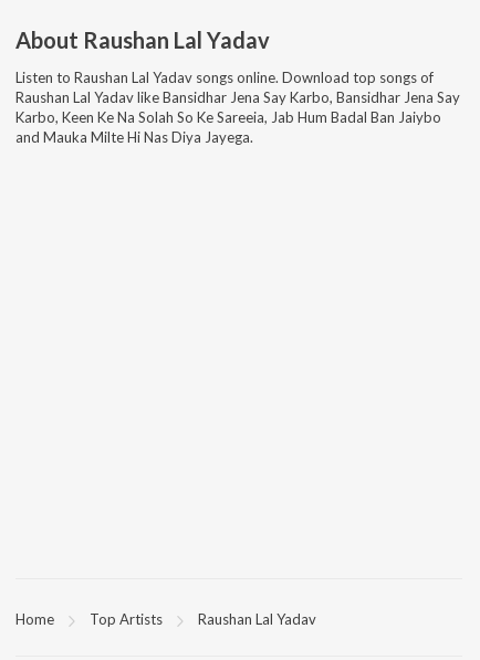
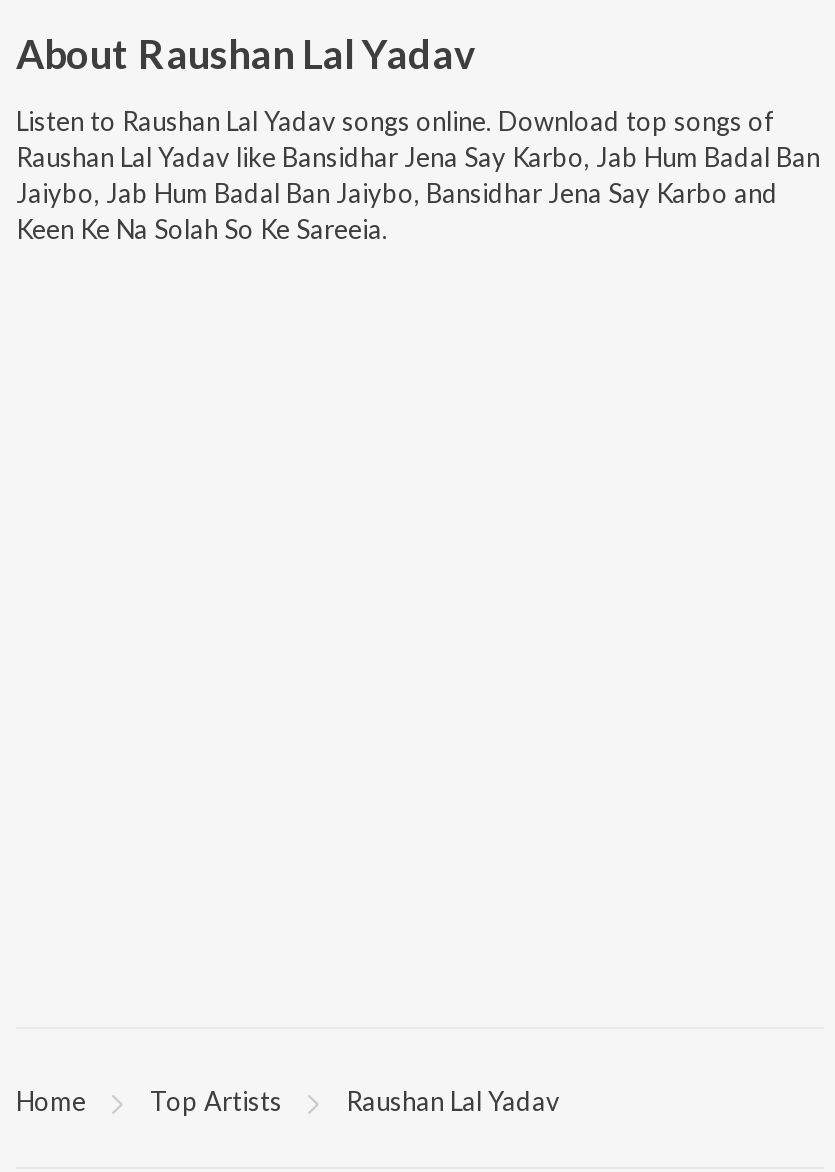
[15,88,460,146] Raushan Lal Yadav like Bansidhar Jena Say Karbo, Bansidhar Jena Say | Karbo, Keen Ke Na Solah So Ke Sareeia, Jab Hum Badal Ban Jaiybo | and Mauka Milte Hi Nas Diya Jayega. -> [16,141,820,245] Raushan Lal Yadav like Bansidhar Jena Say Karbo, Jab Hum Badal Ban | Jaiybo, Jab Hum Badal Ban Jaiybo, Bansidhar Jena Say Karbo and | Keen Ke Na Solah So Ke Sareeia.

